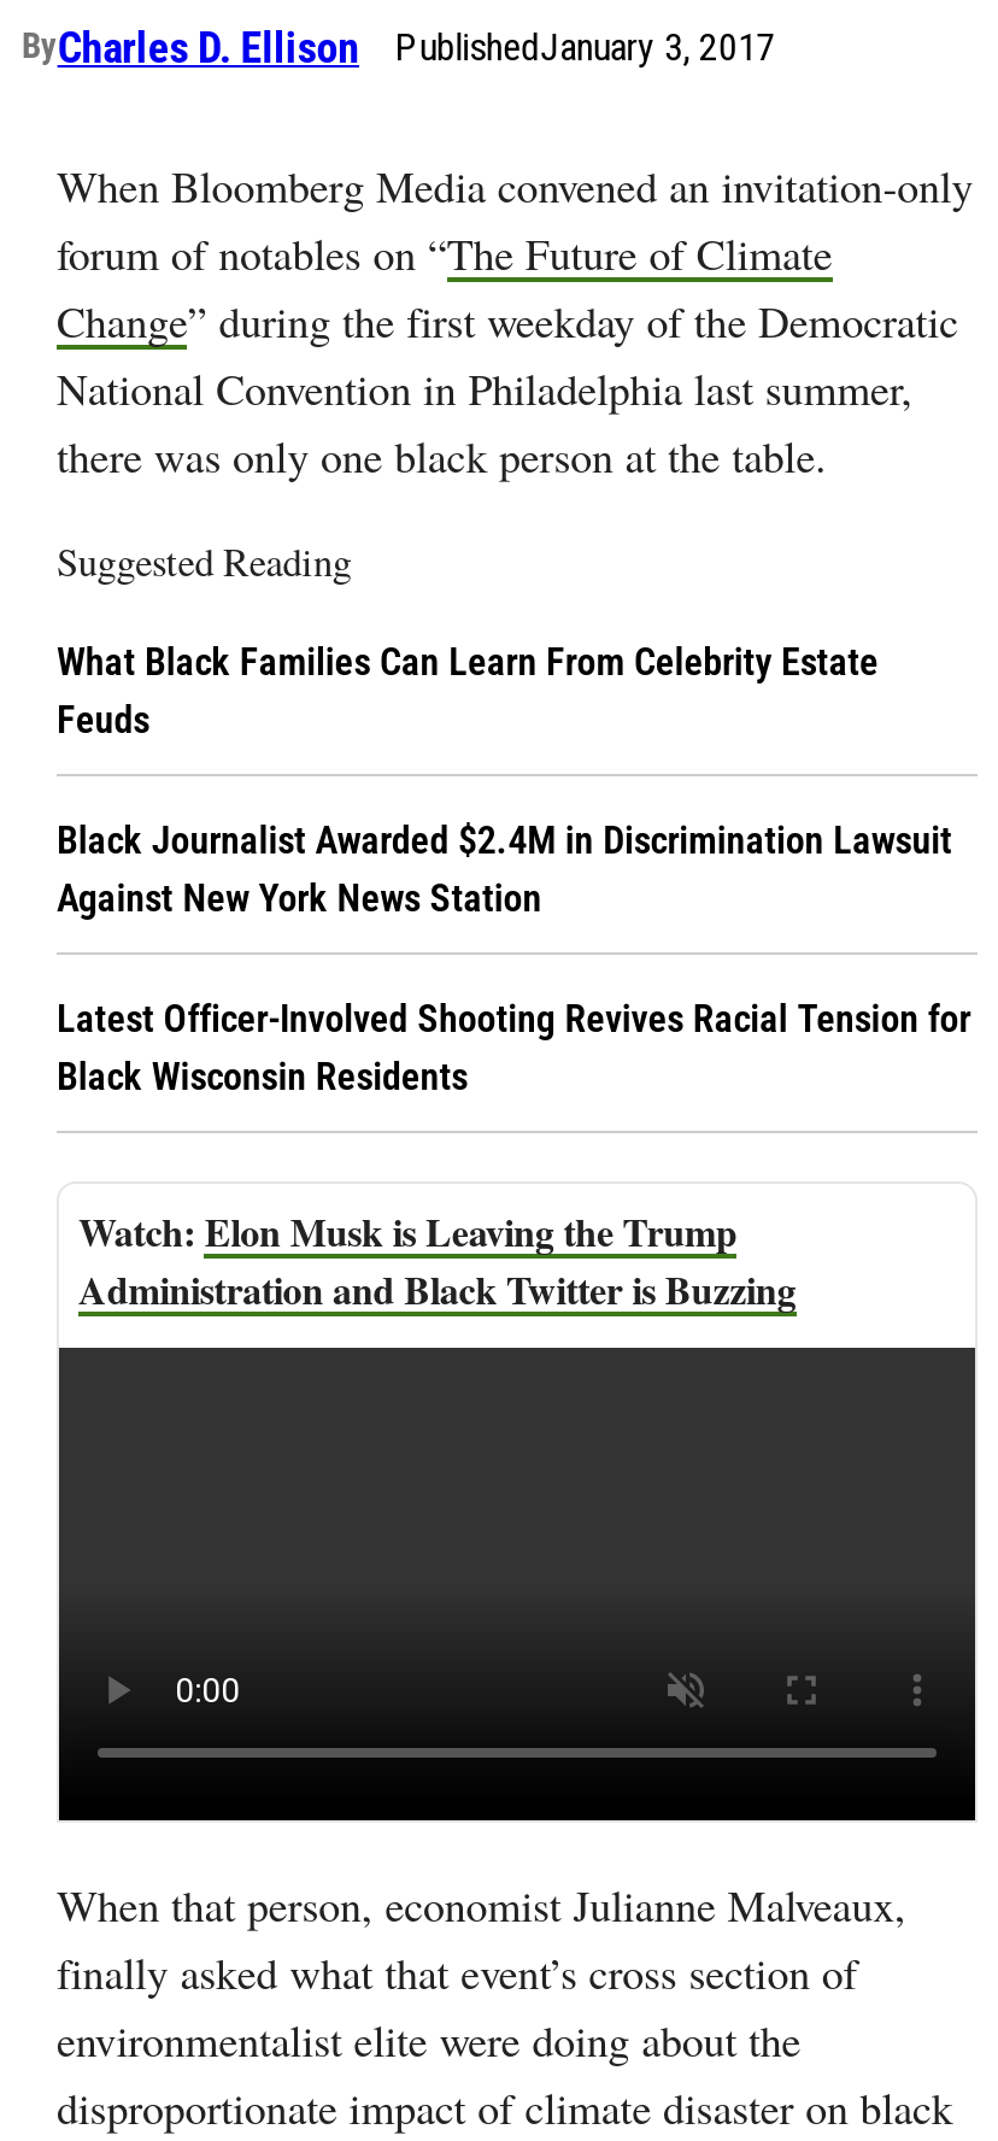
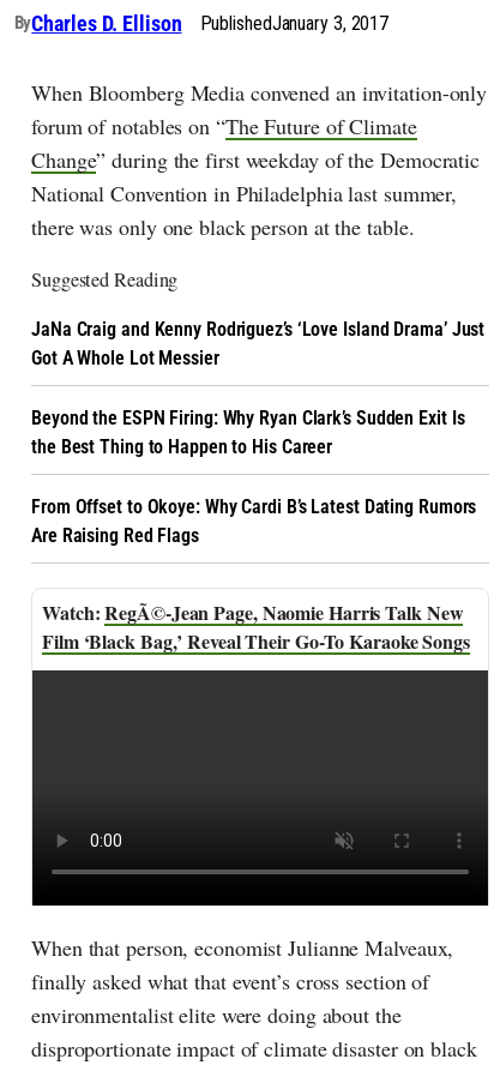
[57,639,878,743] What Black Families Can Learn From Celebrity Estate | Feuds -> [31,318,485,370] JaNa Craig and Kenny Rodriguez’s ‘Love Island Drama’ Just | Got A Whole Lot Messier
[57,818,952,921] Black Journalist Awarded $2.4M in Discrimination Lawsuit | Against New York News Station -> [31,407,465,458] Beyond the ESPN Firing: Why Ryan Clark’s Sudden Exit Is | the Best Thing to Happen to His Career
[57,996,971,1100] Latest Officer-Involved Shooting Revives Racial Tension for | Black Wisconsin Residents -> [31,496,476,547] From Offset to Okoye: Why Cardi B’s Latest Dating Rumors | Are Raising Red Flags
[78,1204,796,1317] Elon Musk is Leaving the Trump | Administration and Black Twitter is Buzzing -> [42,599,470,655] RegÃ©-Jean Page, Naomie Harris Talk New | Film ‘Black Bag,’ Reveal Their Go-To Karaoke Songs

